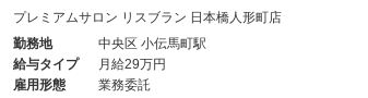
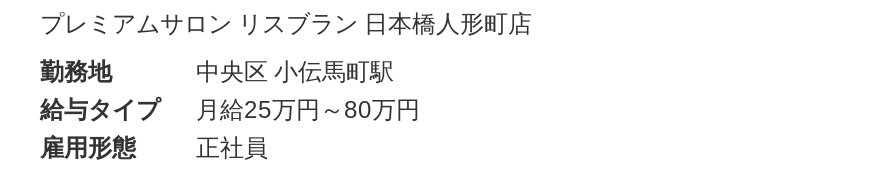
[98,56,166,72] 月給29万円 -> [196,95,420,123] 月給25万円～80万円
[98,77,151,92] 業務委託 -> [196,133,268,161] 正社員

